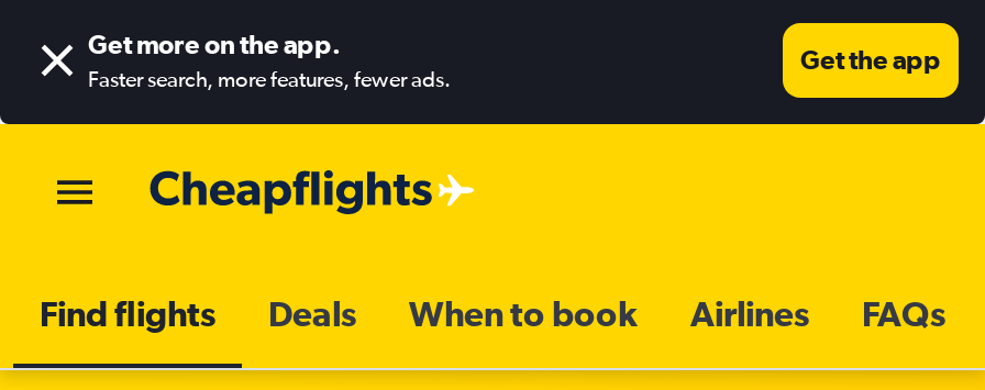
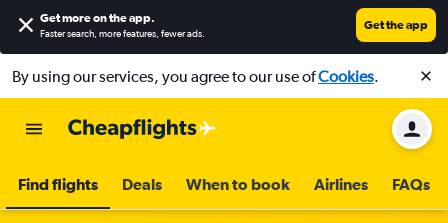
none -> [12,66,379,85] By using our services, you agree to our use ofCookies.
none -> [391,108,433,150] [image]

